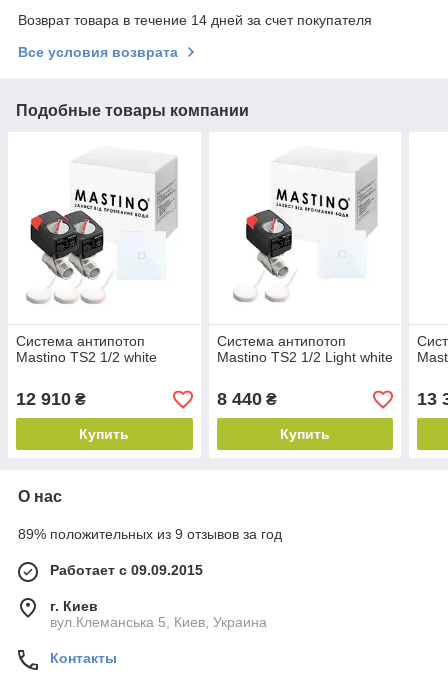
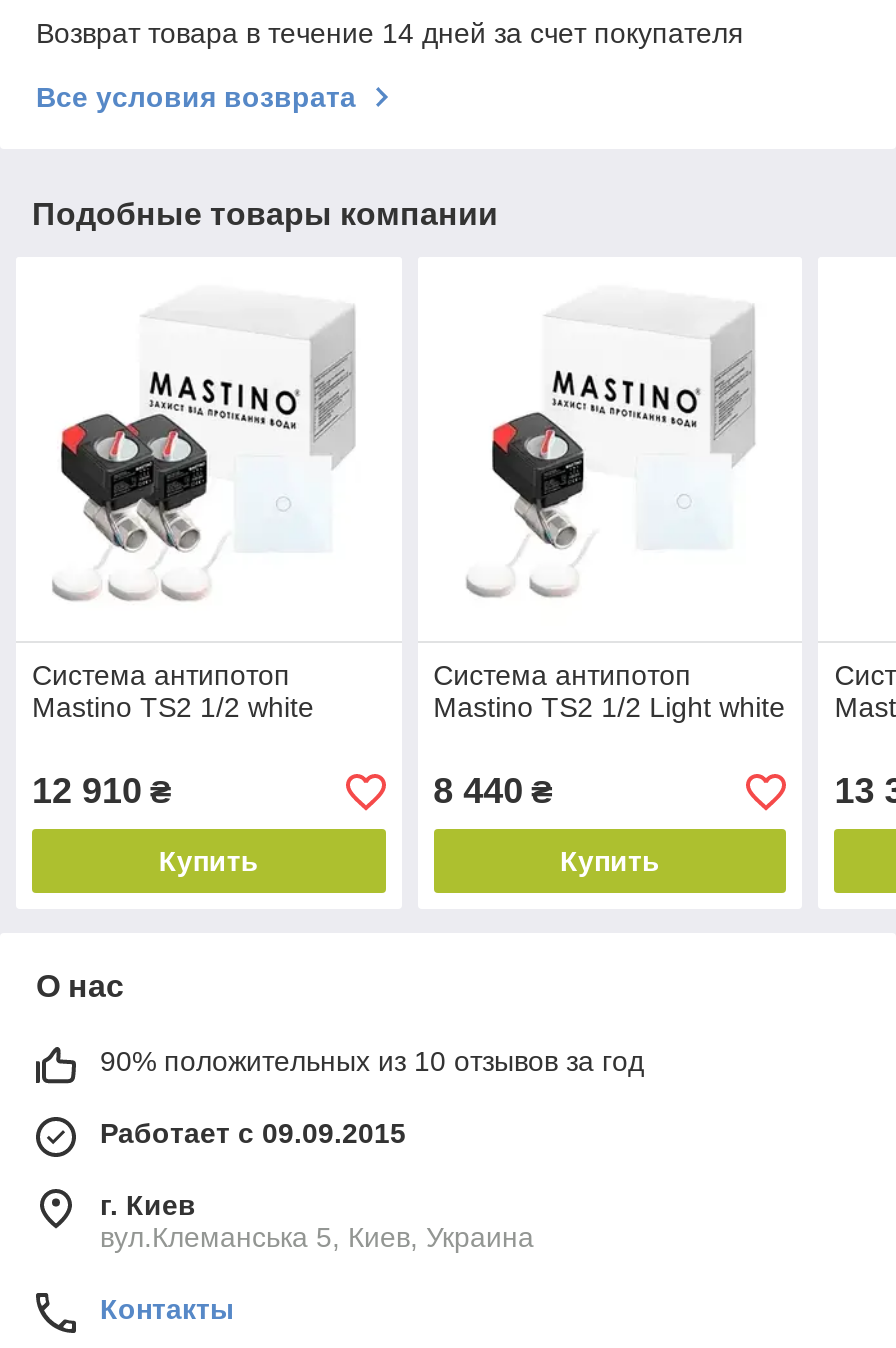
[18,526,282,542] 89% положительных из 9 отзывов за год -> [100,1046,644,1078] 90% положительных из 10 отзывов за год

